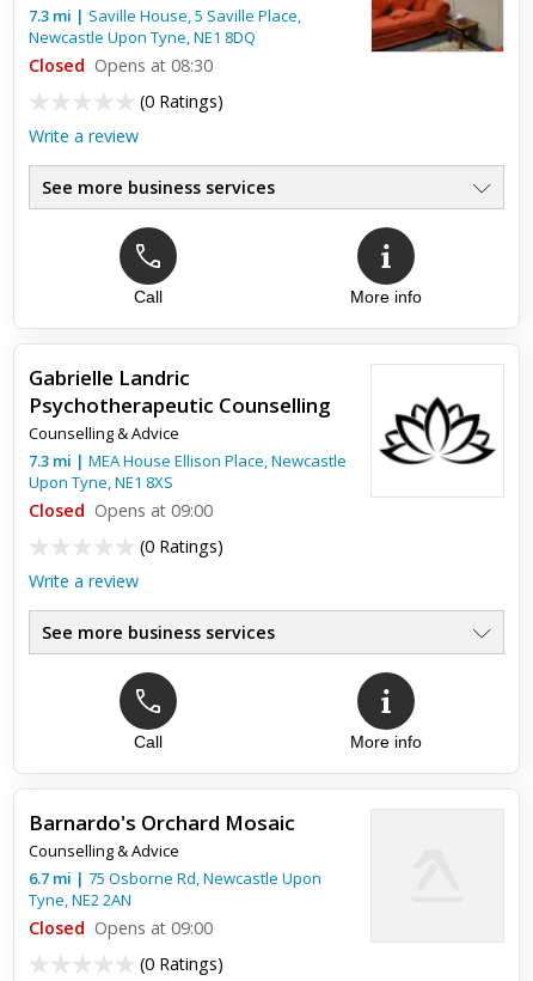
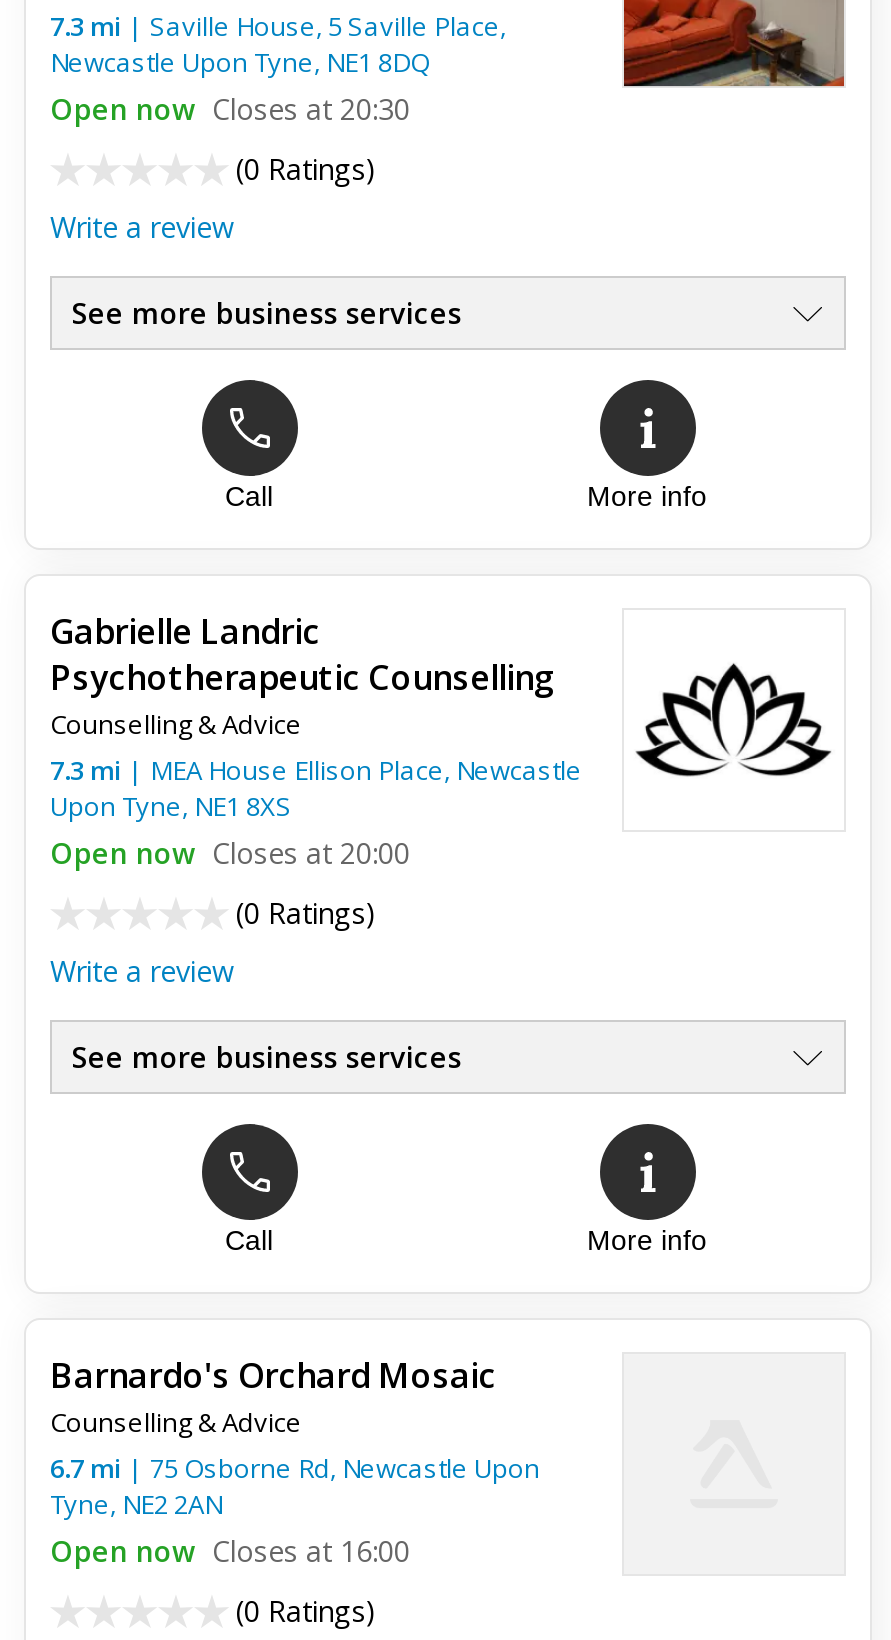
[29,53,213,76] Closed Opens at 08:30 -> [50,89,410,127] Open now Closes at 20:30
[29,499,213,521] Closed Opens at 09:00 -> [50,834,410,872] Open now Closes at 20:00
[29,916,213,939] Closed Opens at 09:00 -> [50,1532,410,1570] Open now Closes at 16:00

